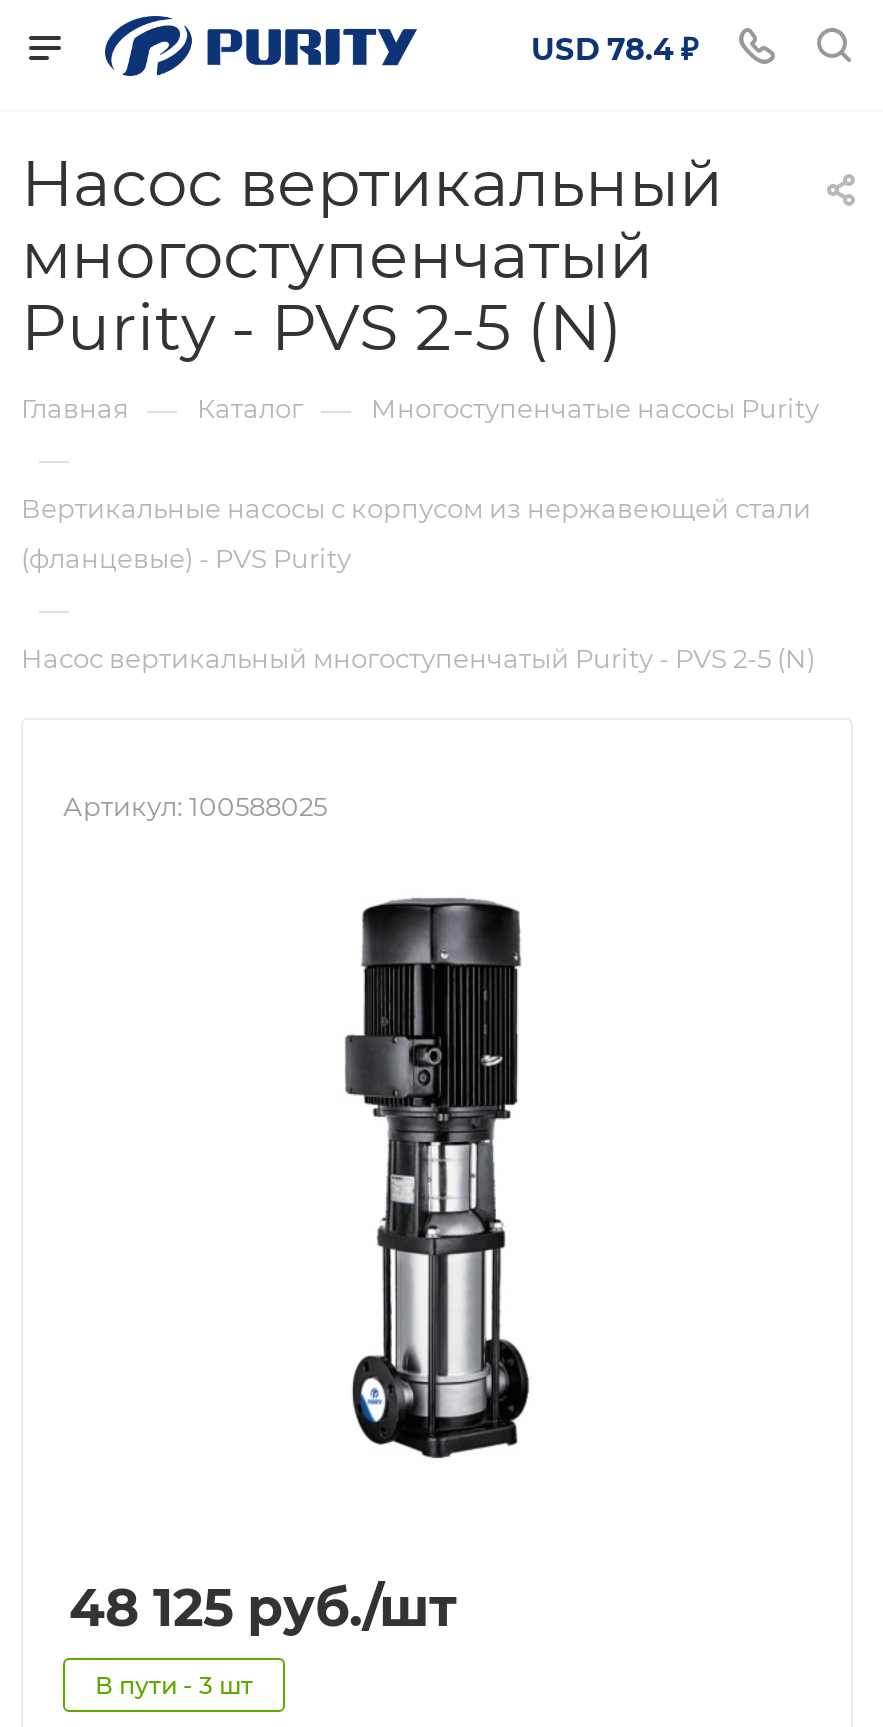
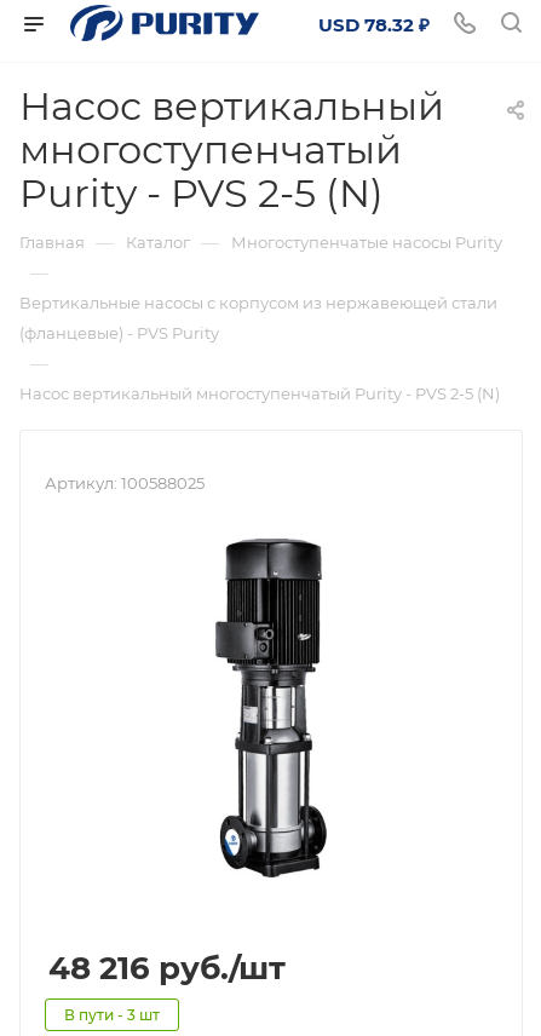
[531,30,699,68] USD 78.4 ₽ -> [318,13,430,36] USD 78.32 ₽
[69,1576,457,1640] 48 125 руб./шт -> [48,949,286,988] 48 216 руб./шт

